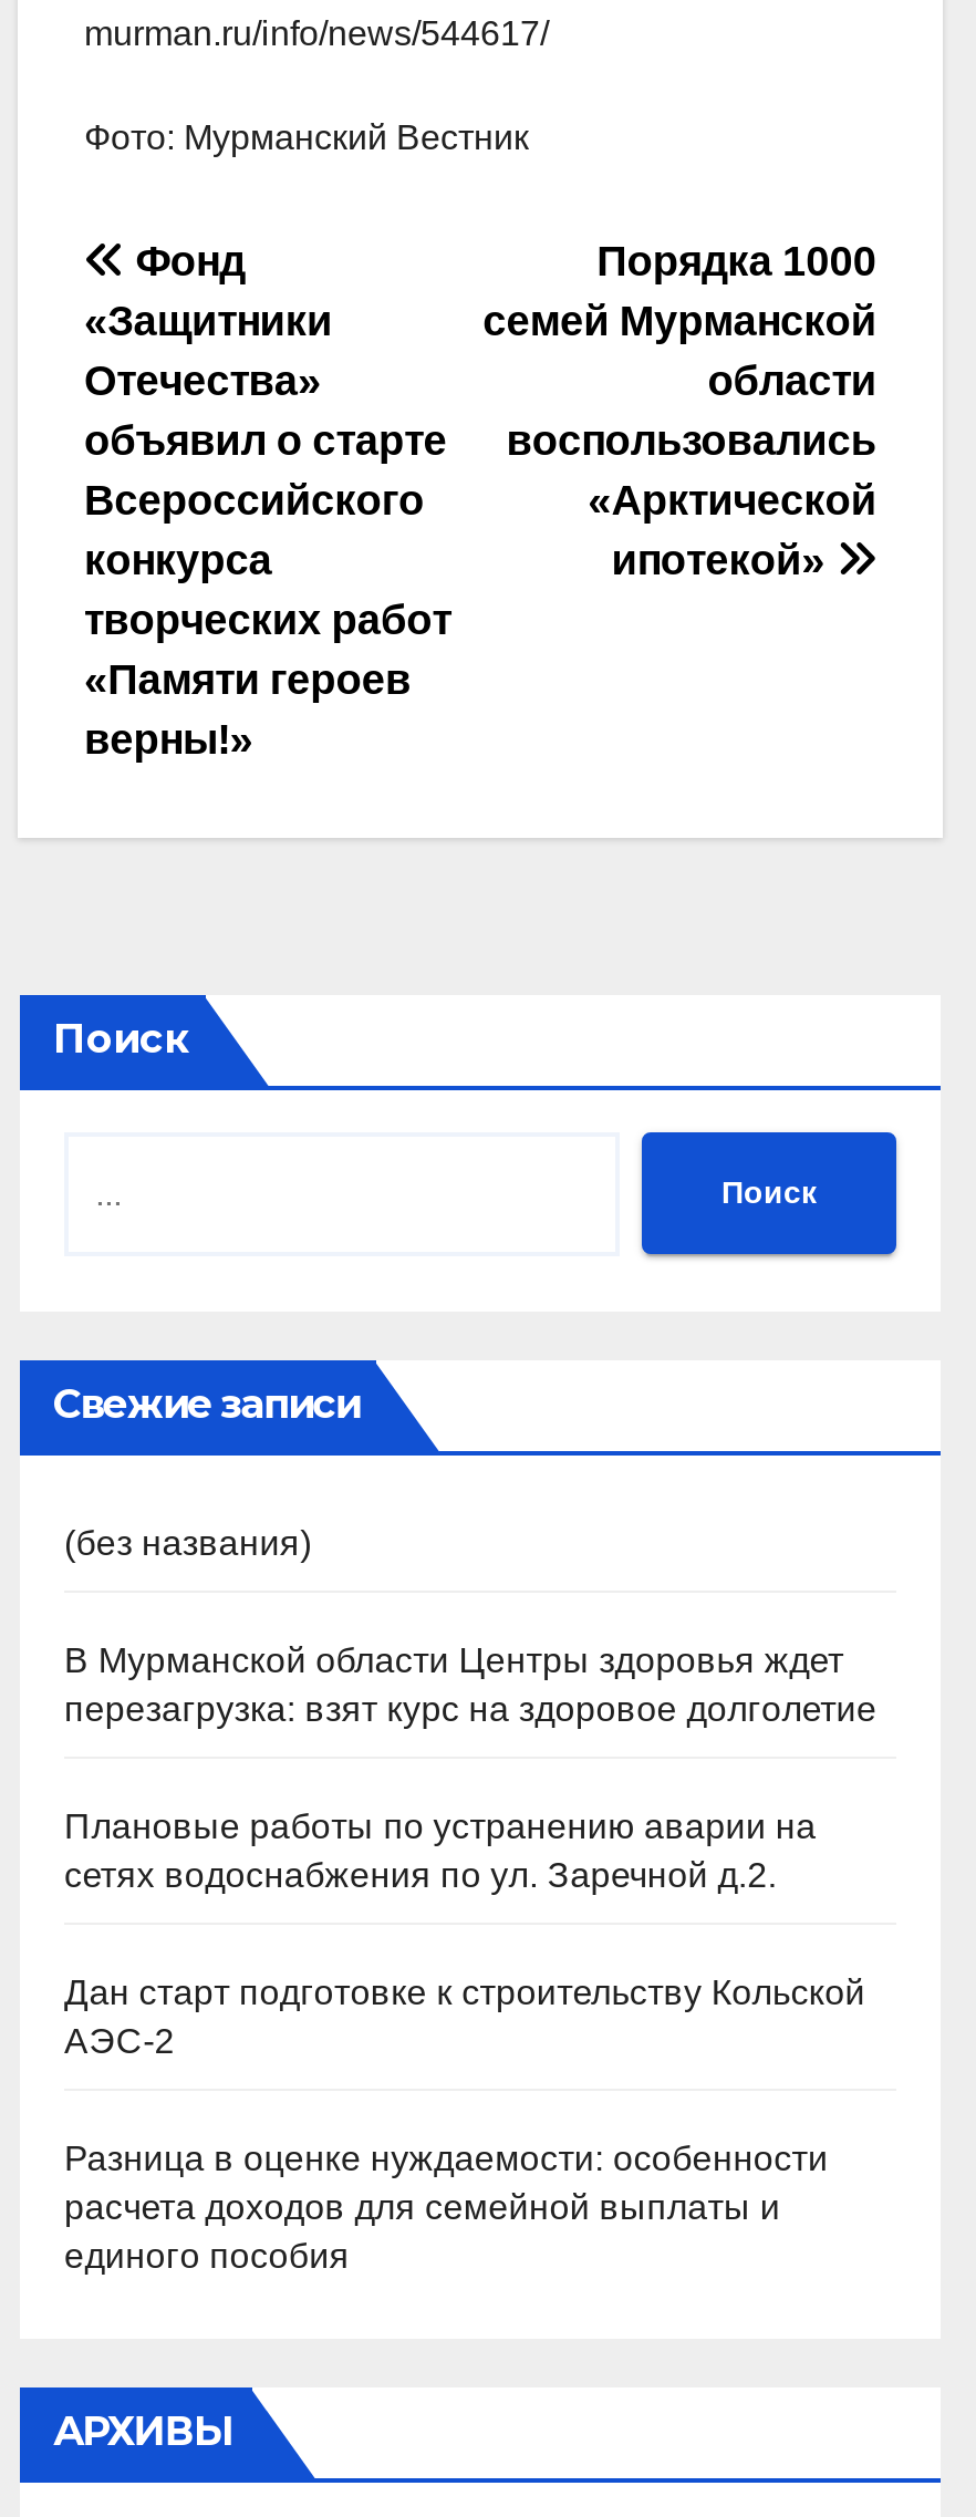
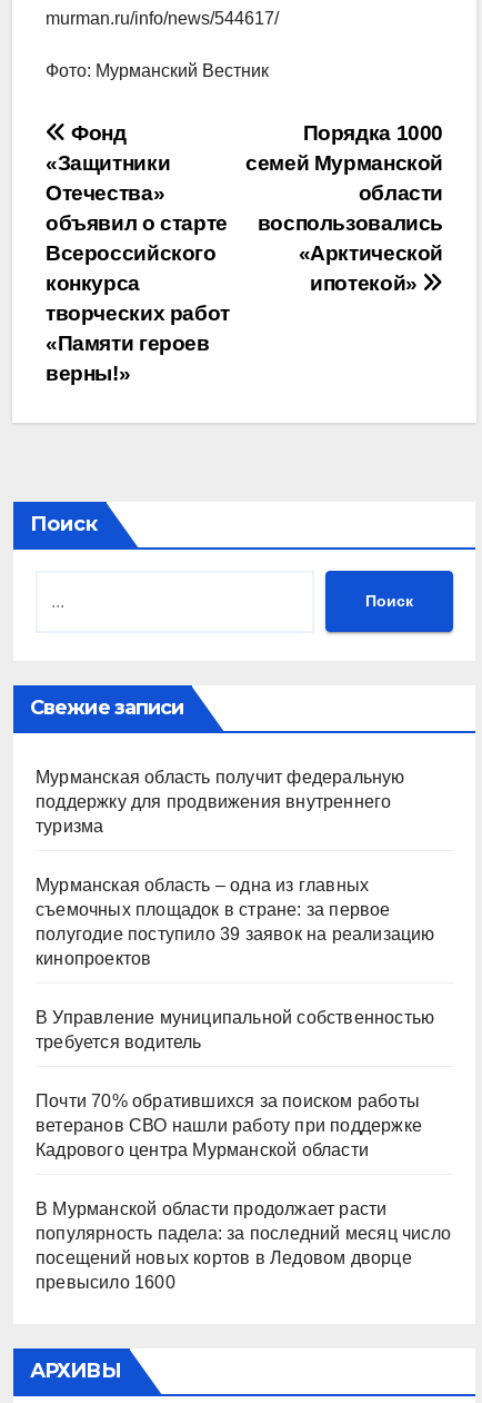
[64,1523,312,1561] (без названия) -> [36,767,405,835] Мурманская область получит федеральную | поддержку для продвижения внутреннего | туризма
[64,1641,877,1727] В Мурманской области Центры здоровья ждет | перезагрузка: взят курс на здоровое долголетие -> [36,875,435,968] Мурманская область – одна из главных | съемочных площадок в стране: за первое | полугодие поступило 39 заявок на реализацию | кинопроектов
[64,1807,816,1893] Плановые работы по устранению аварии на | сетях водоснабжения по ул. Заречной д.2. -> [36,1008,434,1051] В Управление муниципальной собственностью | требуется водитель
[64,1973,865,2059] Дан старт подготовке к строительству Кольской | АЭС‑2 -> [36,1091,422,1159] Почти 70% обратившихся за поиском работы | ветеранов СВО нашли работу при поддержке | Кадрового центра Мурманской области
[64,2139,828,2274] Разница в оценке нуждаемости: особенности | расчета доходов для семейной выплаты и | единого пособия -> [36,1199,451,1291] В Мурманской области продолжает расти | популярность падела: за последний месяц число | посещений новых кортов в Ледовом дворце | превысило 1600

